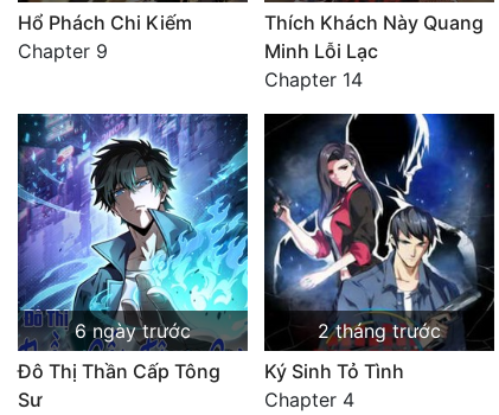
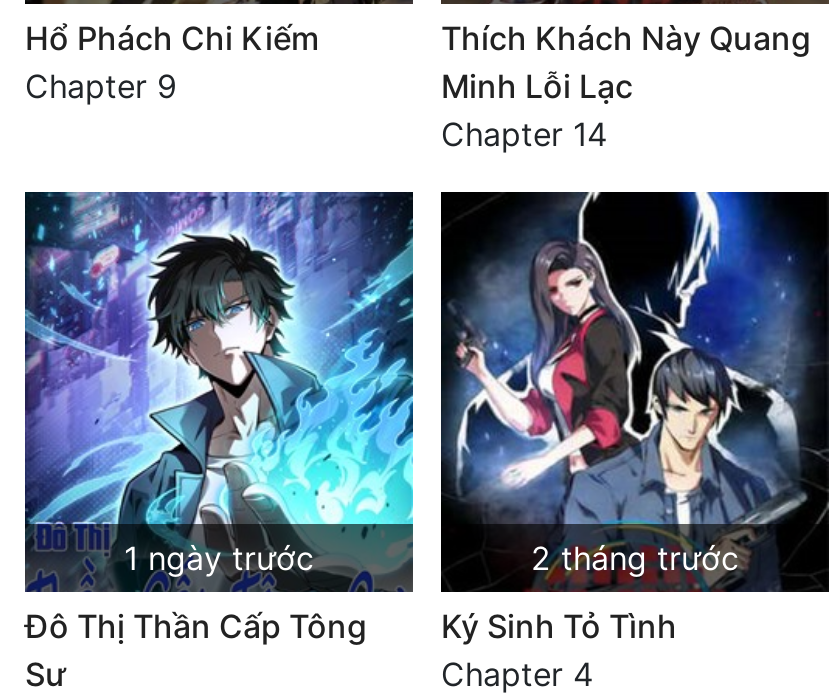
[75,318,191,342] 6 ngày trước -> [124,537,314,577] 1 ngày trước

